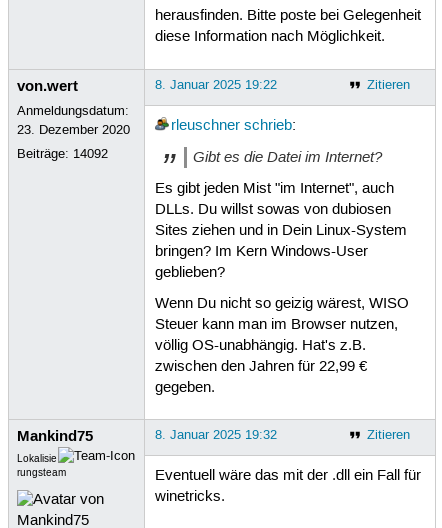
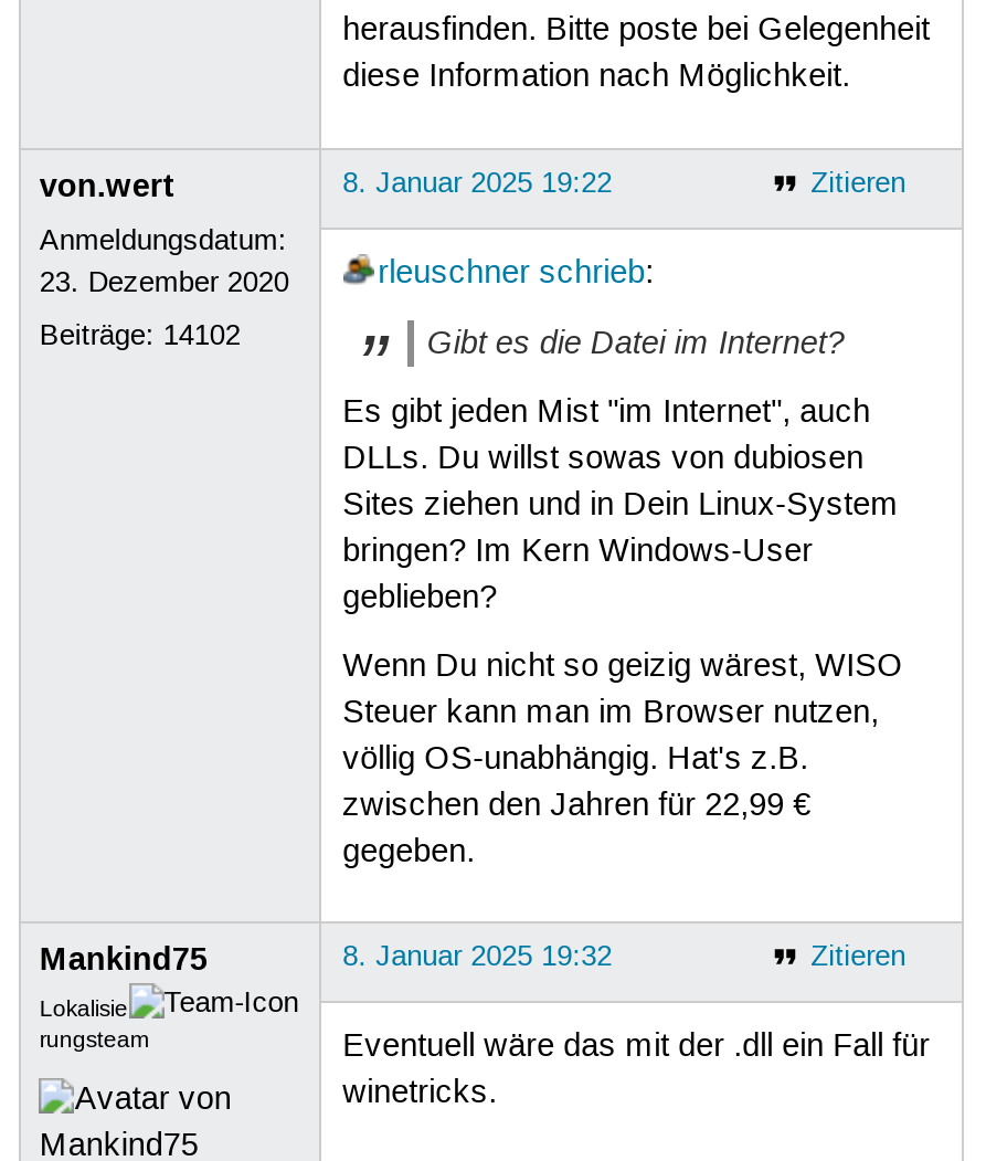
[17,146,108,162] Beiträge: 14092 -> [40,318,240,353] Beiträge: 14102

